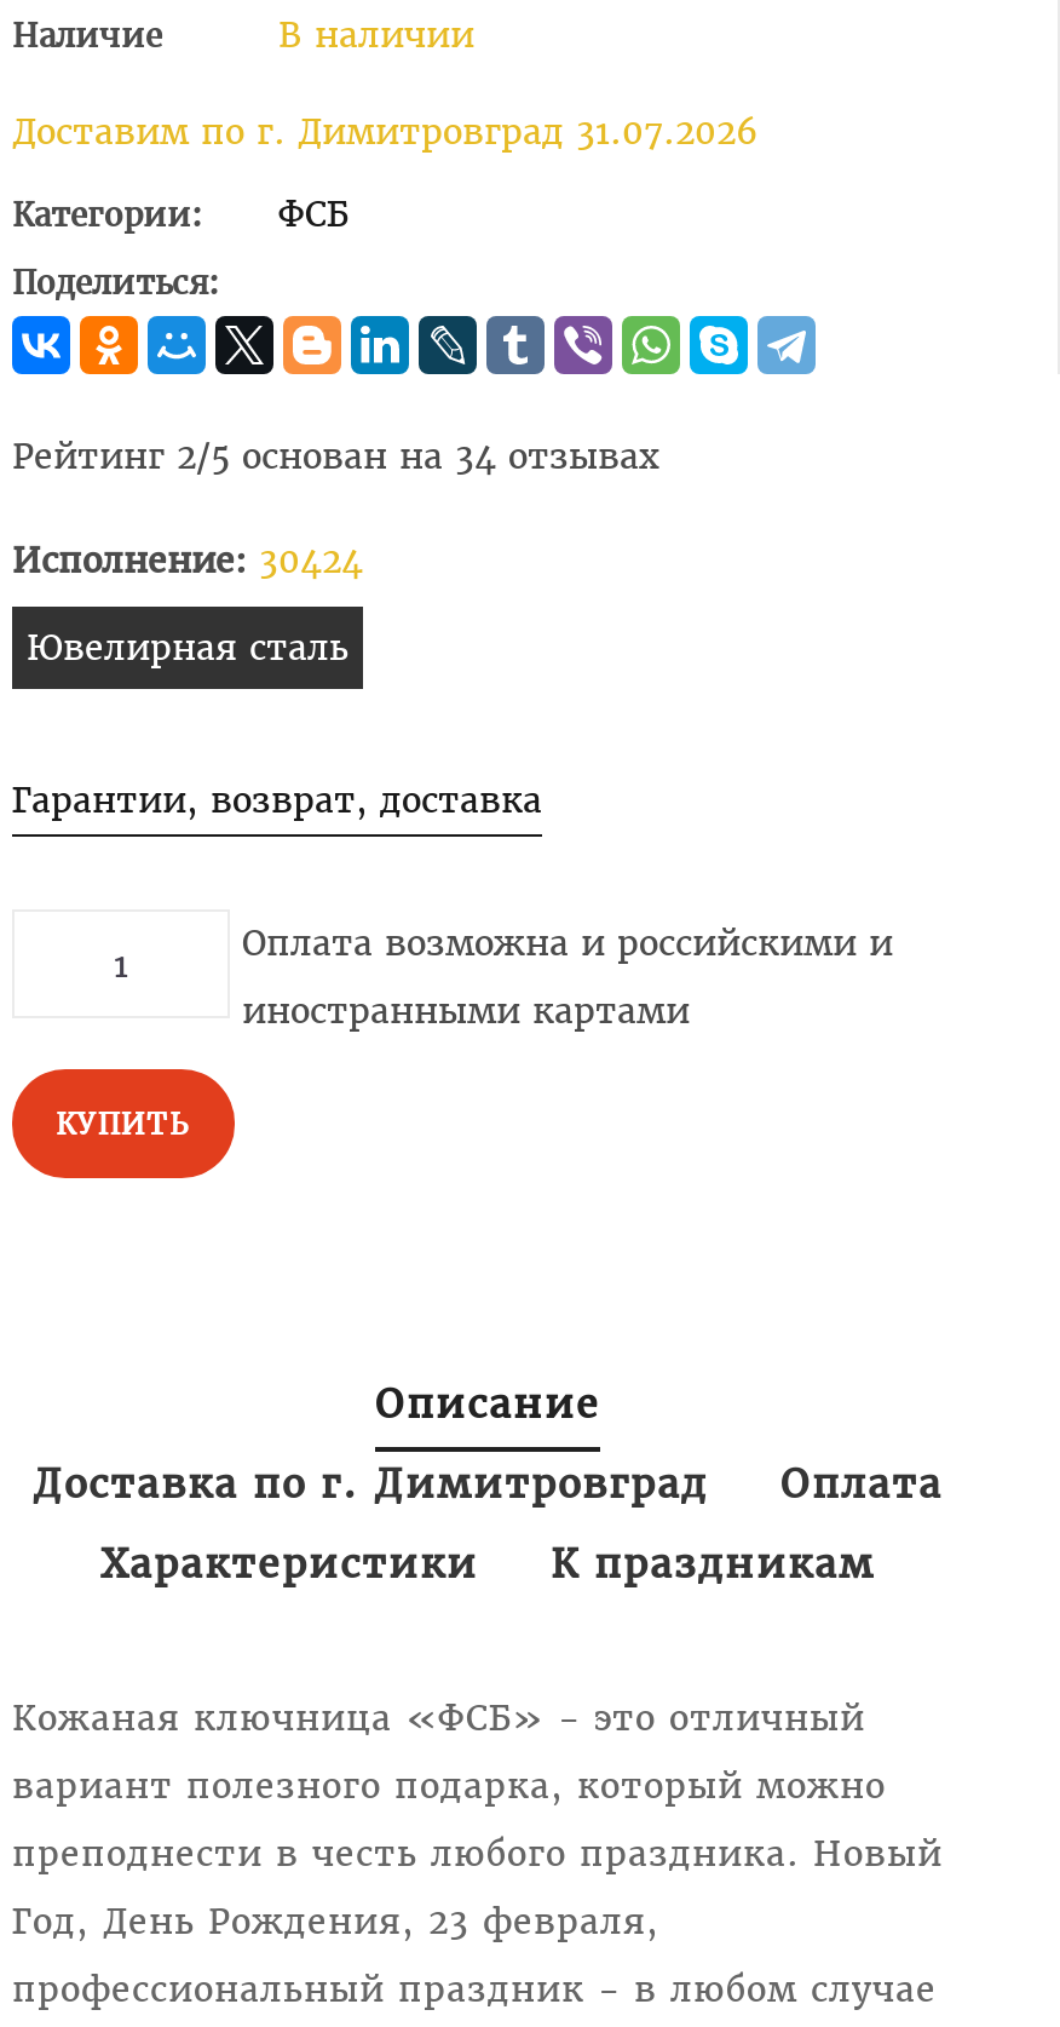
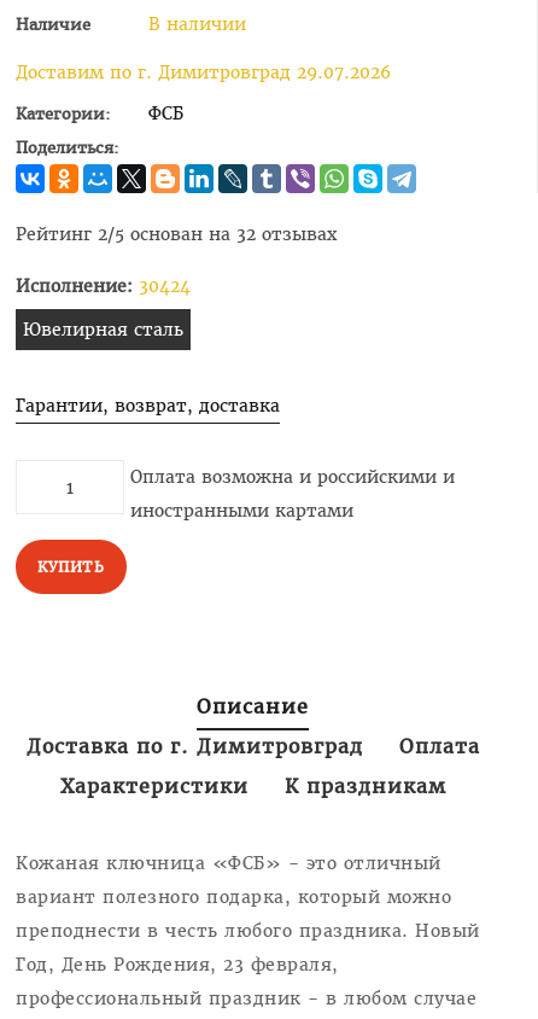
[12,111,757,155] Доставим по г. Димитровград 31.07.2026 -> [16,62,391,84] Доставим по г. Димитровград 29.07.2026
[12,435,658,479] Рейтинг 2/5 основан на 34 отзывах -> [16,224,337,245] Рейтинг 2/5 основан на 32 отзывах

